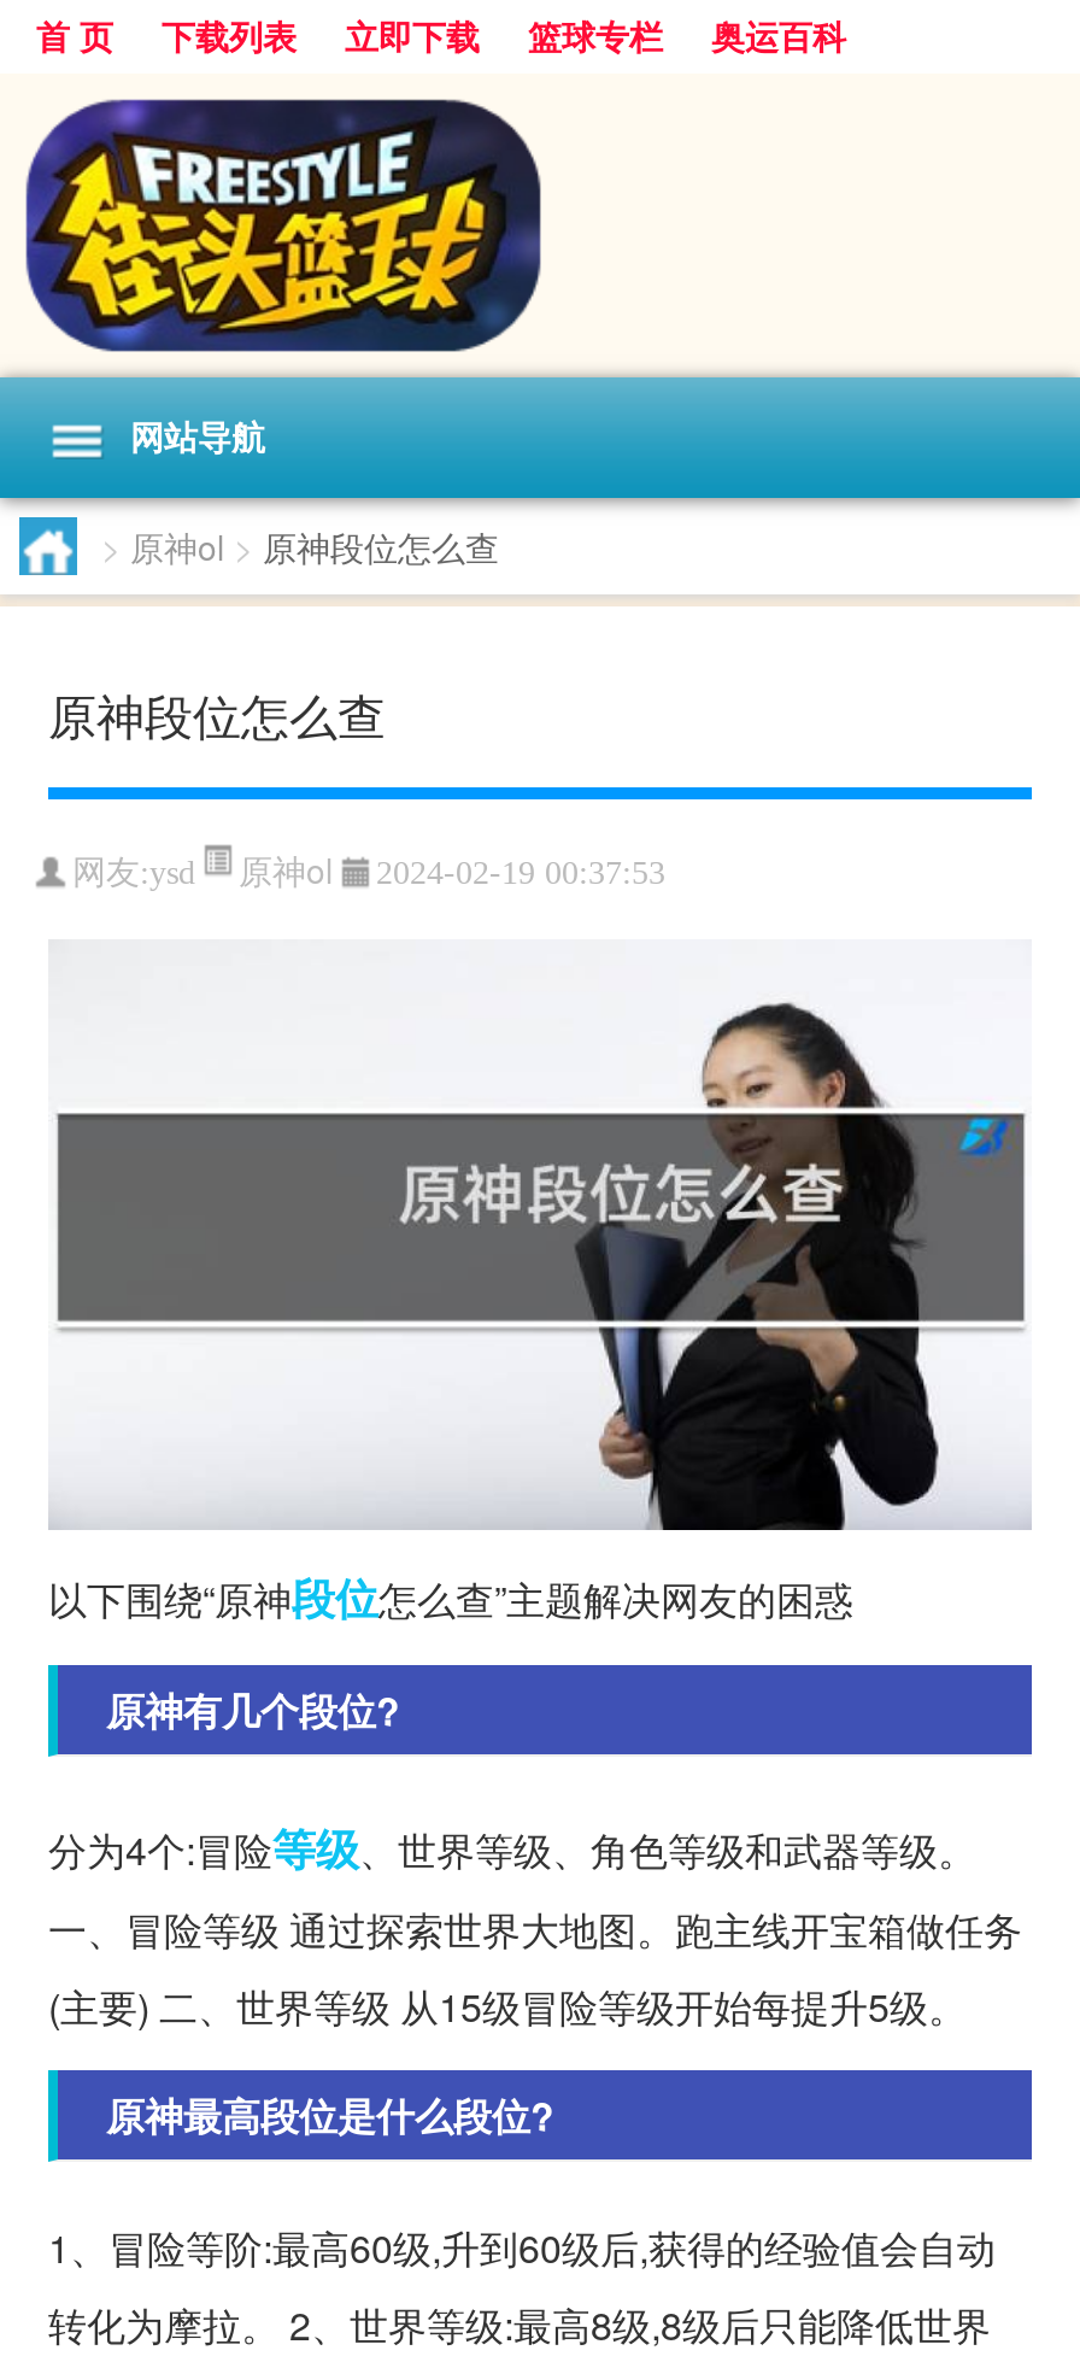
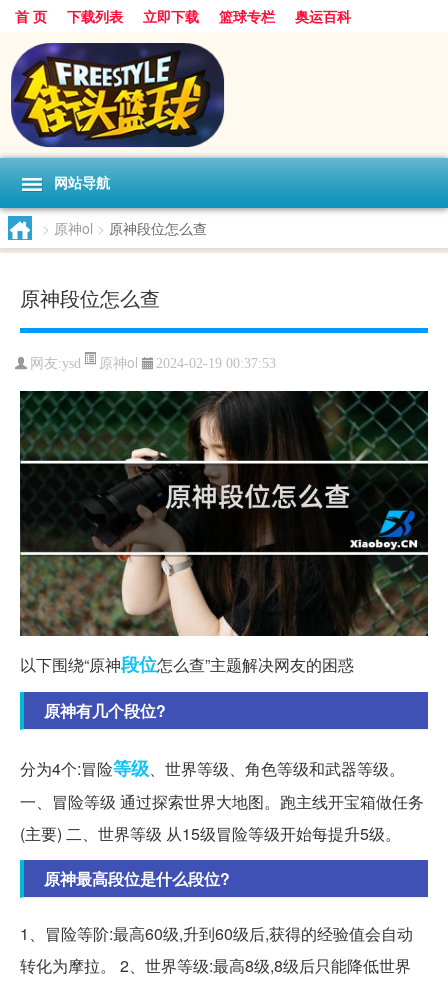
[48,939,1032,1530] [image] -> [19,390,429,637] [image]

